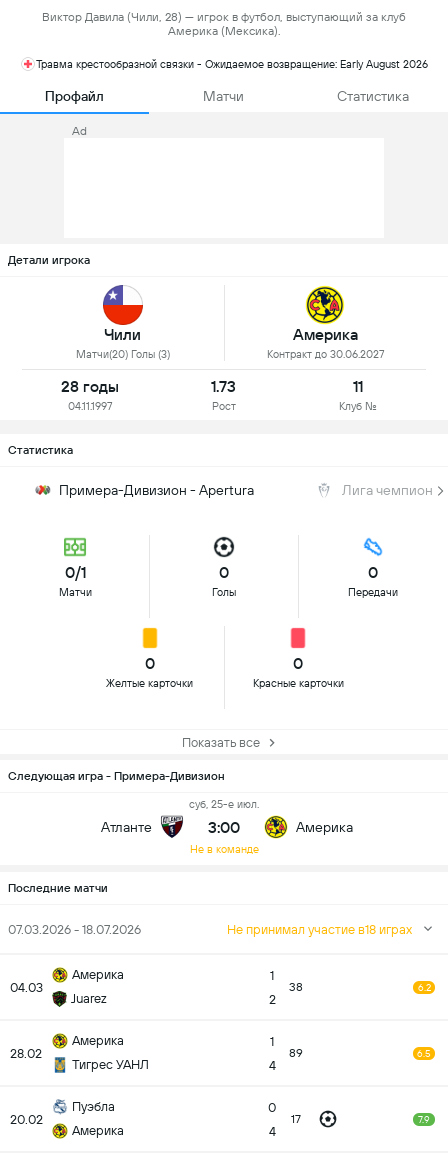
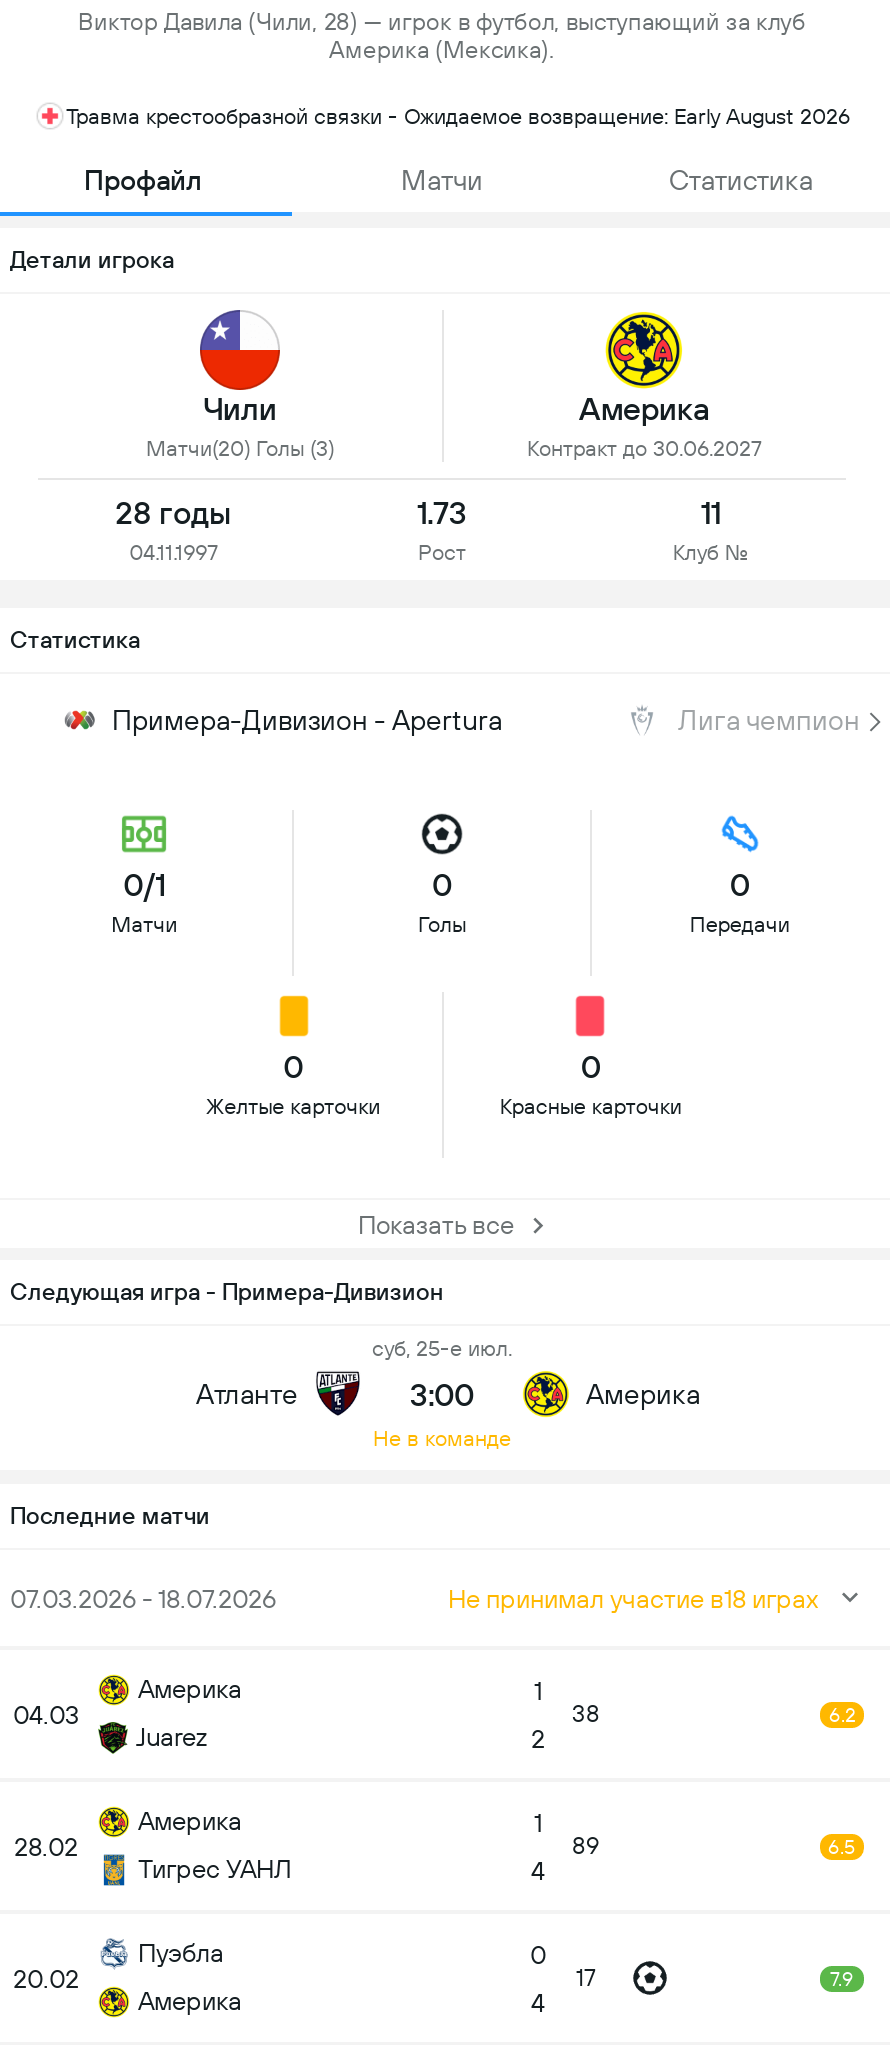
[72,124,87,138] Ad -> none

